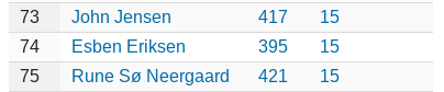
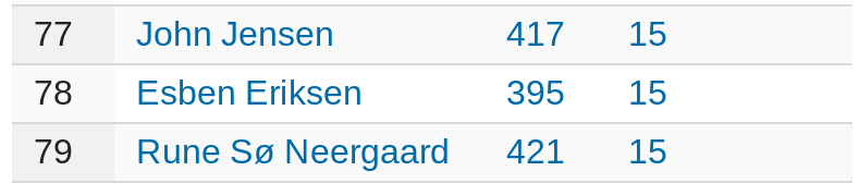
[20,7,171,26] 73 John Jensen -> [34,15,334,52] 77 John Jensen
[20,37,186,56] 74 Esben Eriksen -> [34,74,363,111] 78 Esben Eriksen
[20,67,340,85] 75 Rune Sø Neergaard 421 15 -> [34,132,667,169] 79 Rune Sø Neergaard 421 15

